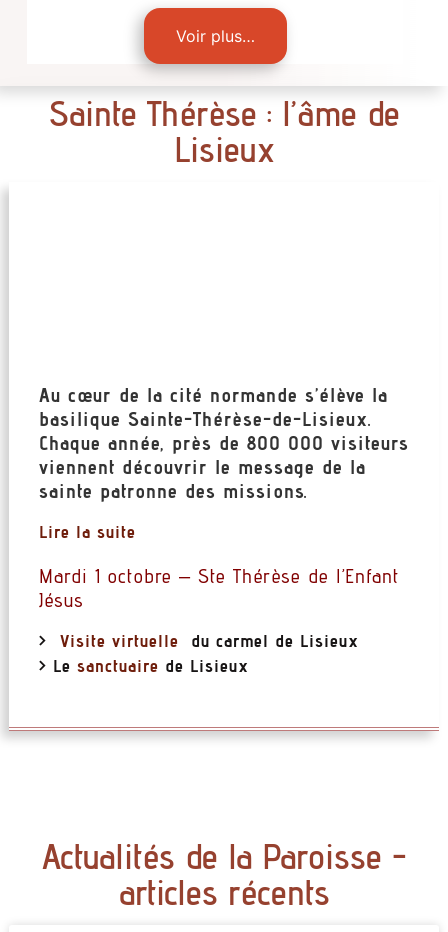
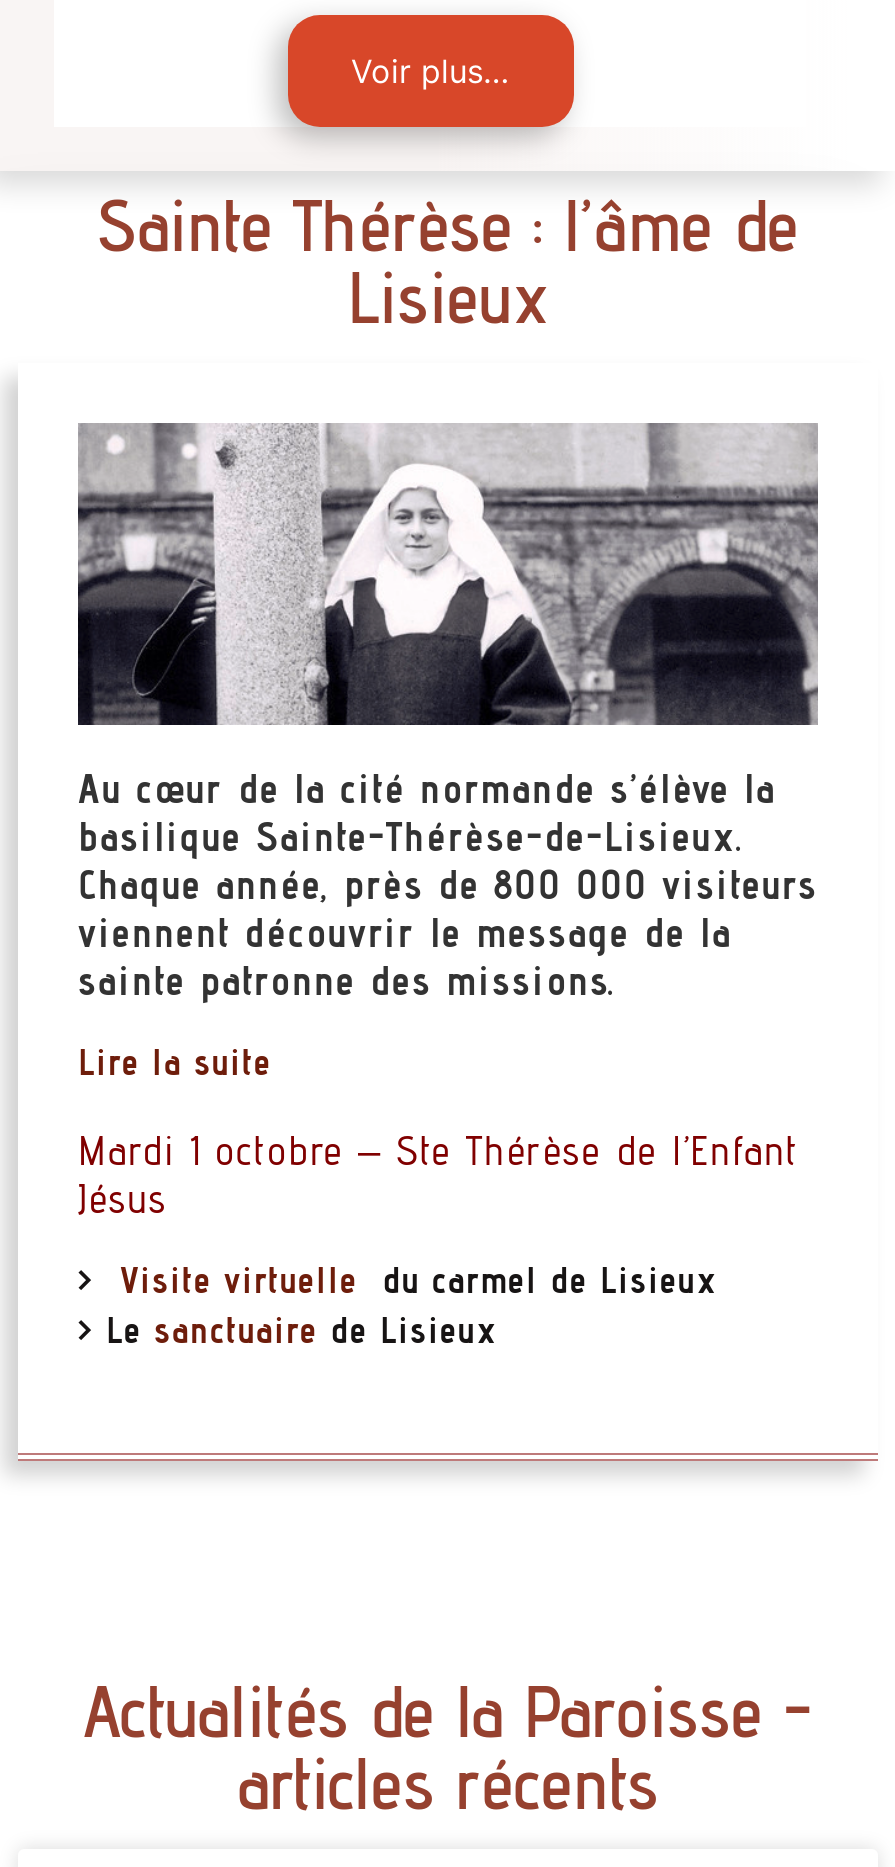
none -> [76,421,820,727] [image]

